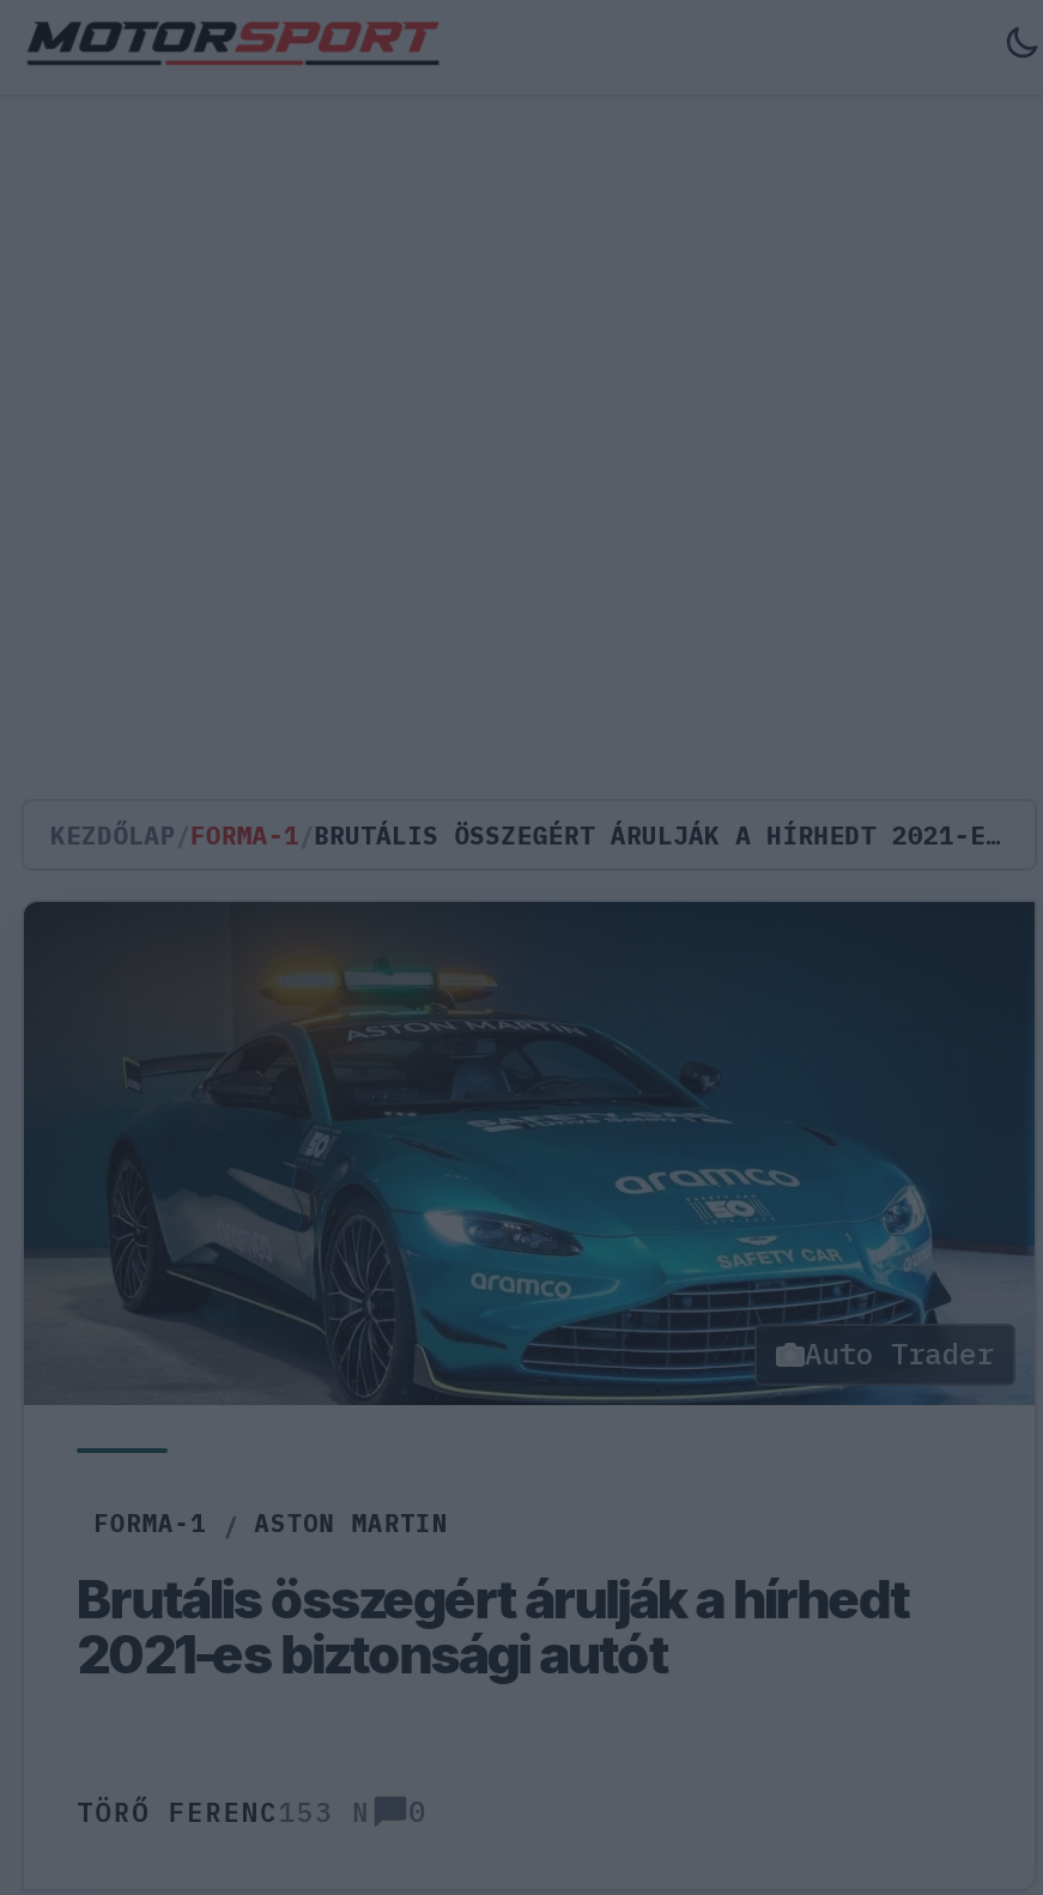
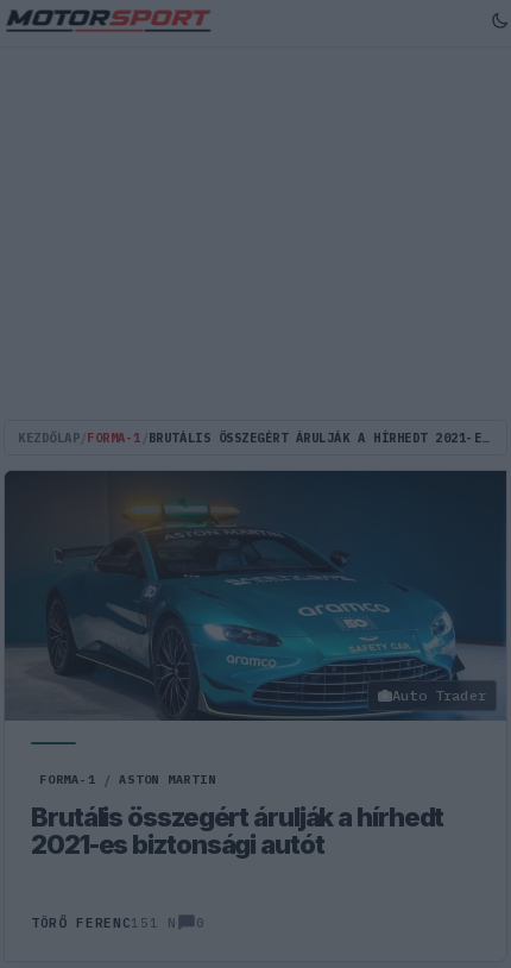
[77,1796,370,1829] TÖRŐ FERENC 153 N -> [31,914,177,931] TÖRŐ FERENC 151 N

